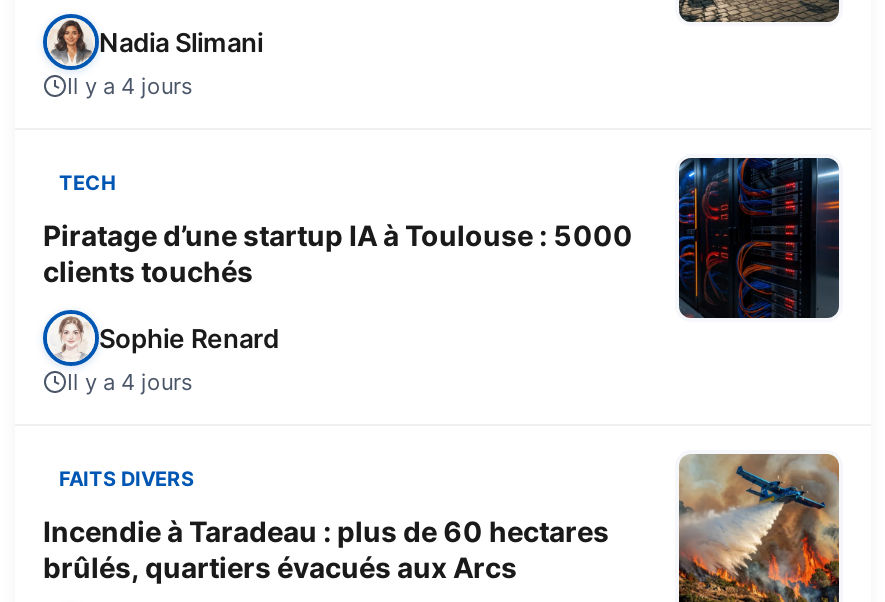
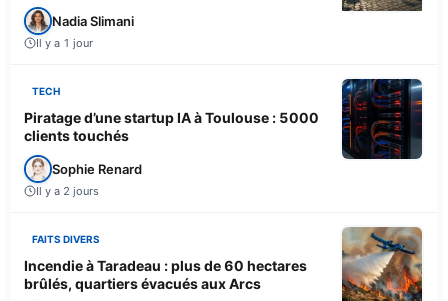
[67,71,193,99] Il y a 4 jours -> [36,36,93,50] Il y a 1 jour
[67,367,193,395] Il y a 4 jours -> [36,184,99,198] Il y a 2 jours

